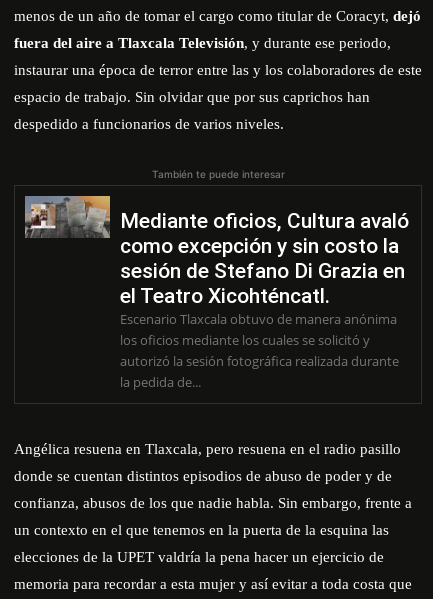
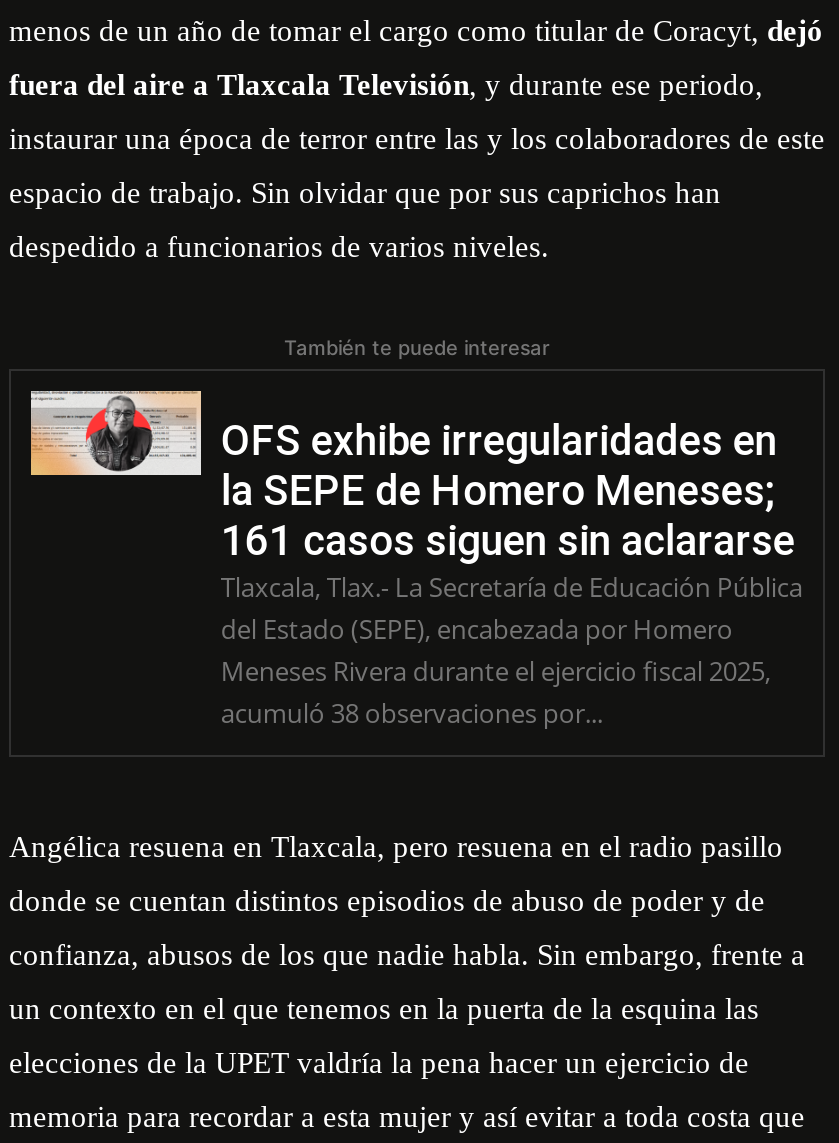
[24,196,409,391] [image] | Mediante oficios, Cultura avaló | como excepción y sin costo la | sesión de Stefano Di Grazia en | el Teatro Xicohténcatl. | Escenario Tlaxcala obtuvo de manera anónima | los oficios mediante los cuales se solicitó y | autorizó la sesión fotográfica realizada durante | la pedida de... -> [29,391,803,731] [image] | OFS exhibe irregularidades en | la SEPE de Homero Meneses; | 161 casos siguen sin aclararse | Tlaxcala, Tlax.- La Secretaría de Educación Pública | del Estado (SEPE), encabezada por Homero | Meneses Rivera durante el ejercicio fiscal 2025, | acumuló 38 observaciones por...

